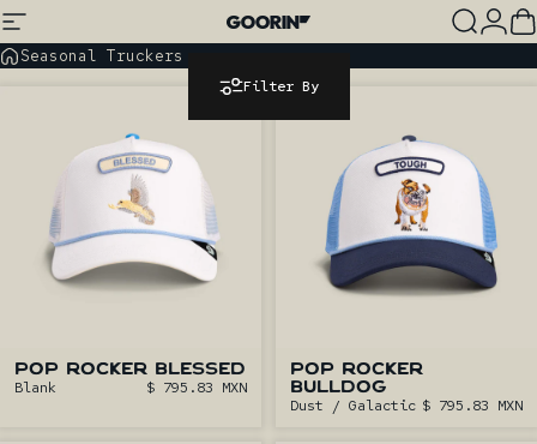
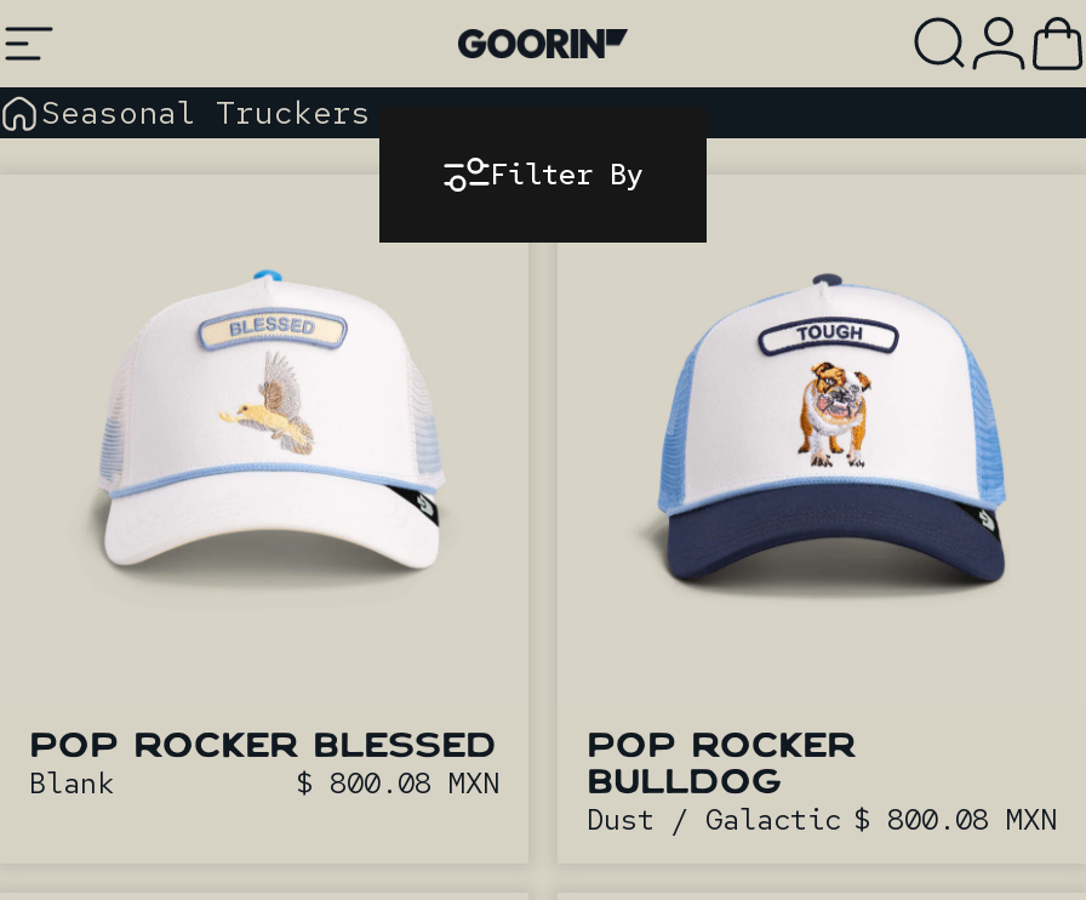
[146,378,247,397] $ 795.83 MXN -> [296,764,499,803] $ 800.08 MXN
[290,396,523,415] Dust / Galactic $ 795.83 MXN -> [587,801,1057,839] Dust / Galactic $ 800.08 MXN

